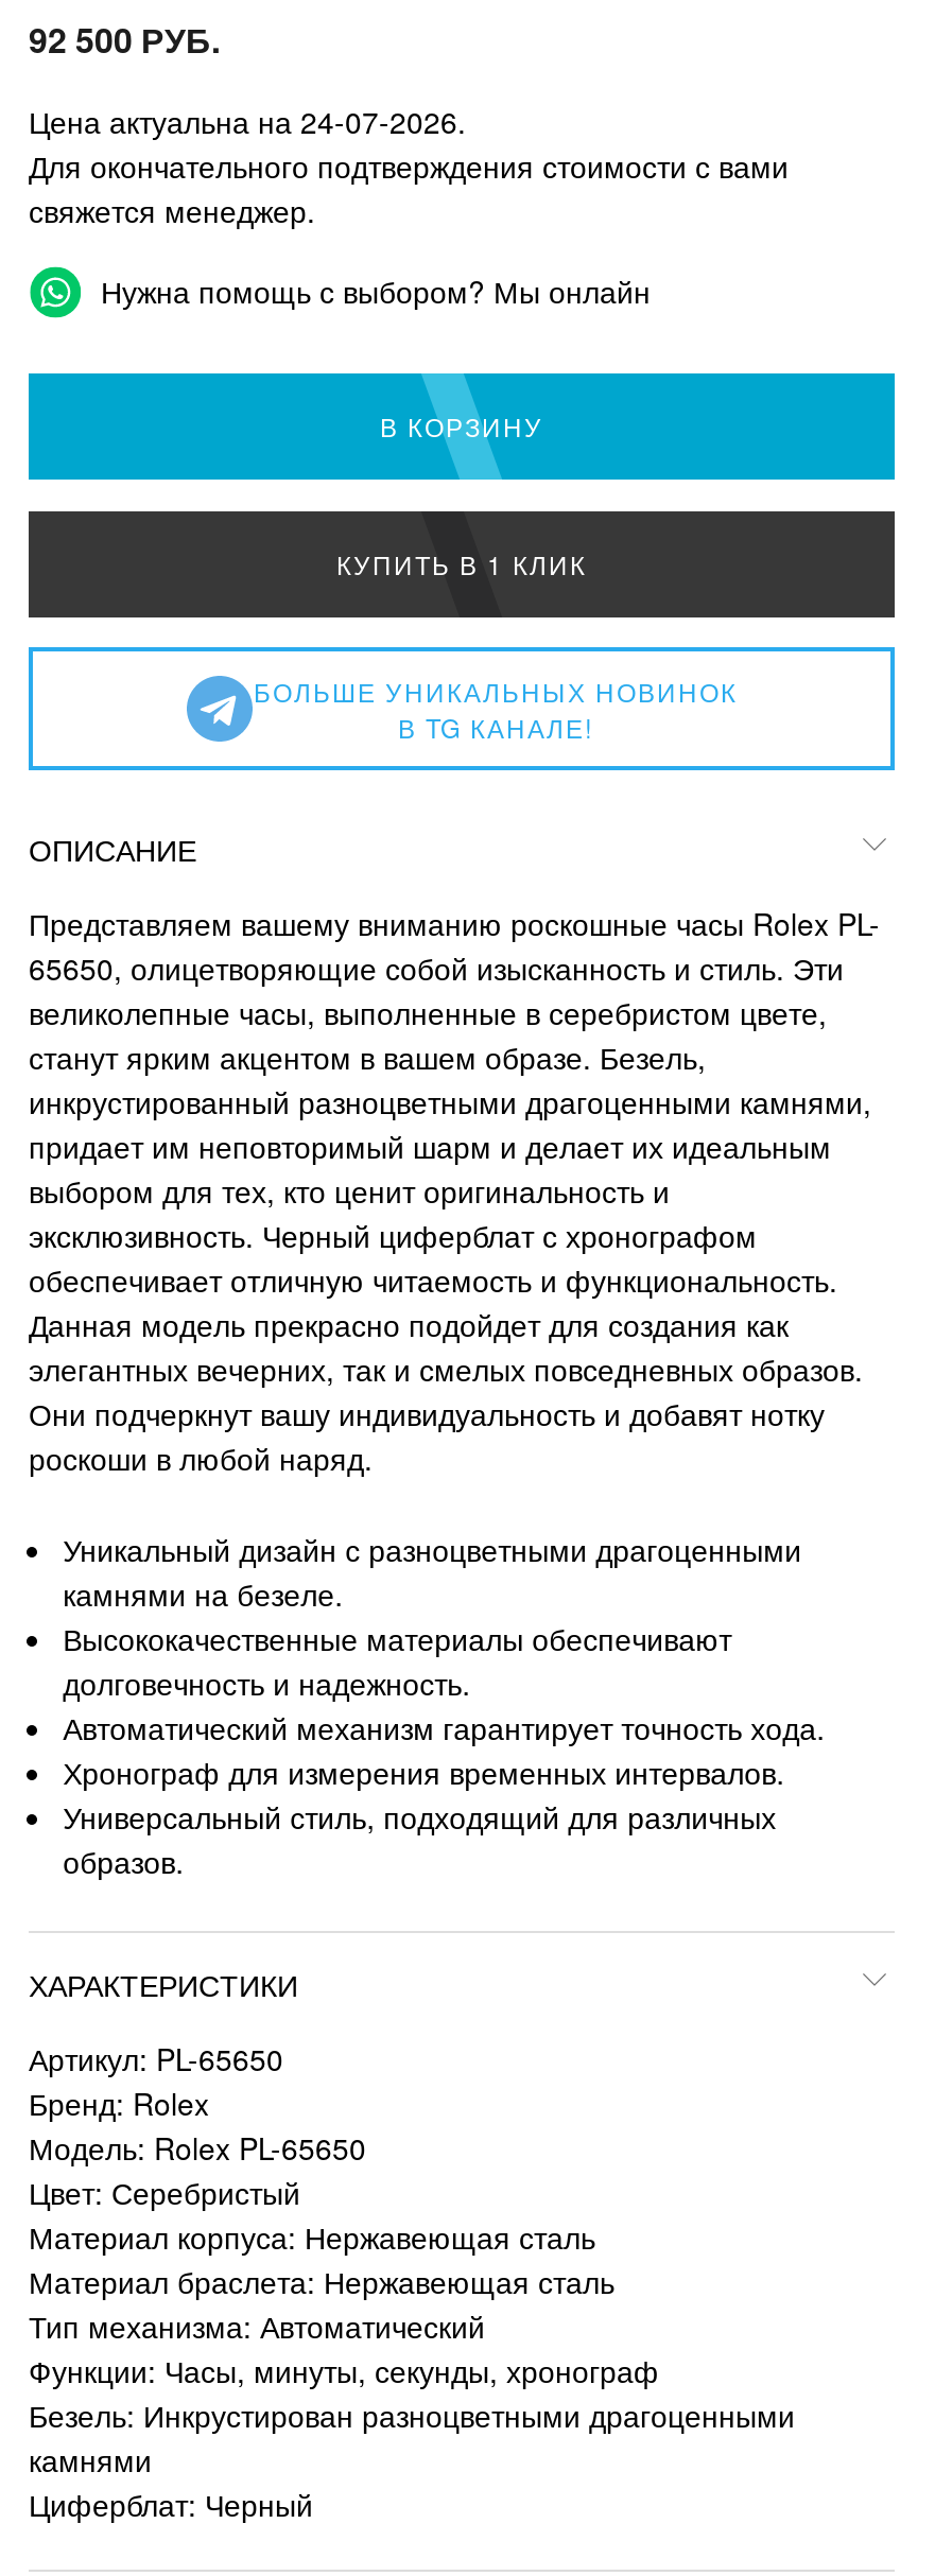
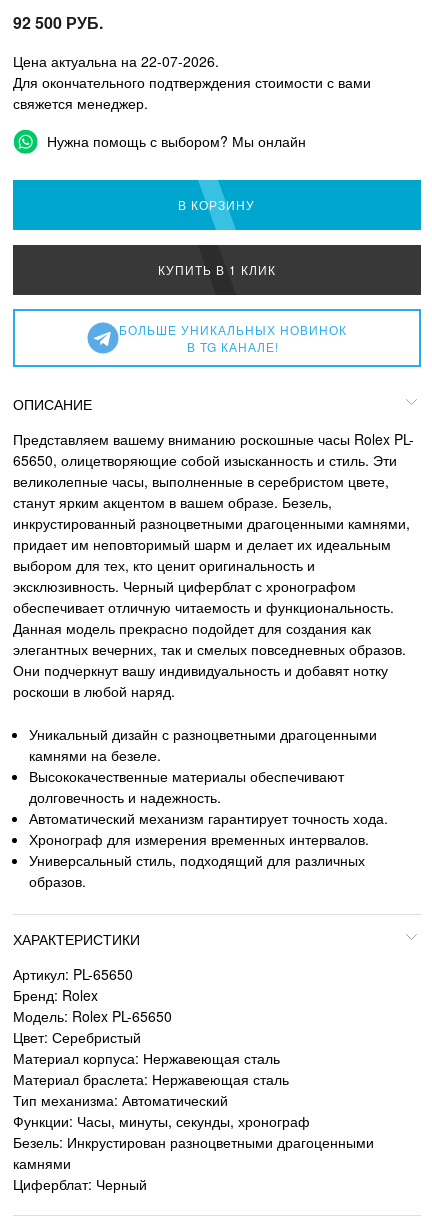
[29,100,466,142] Цена актуальна на 24-07-2026. -> [13,51,219,71] Цена актуальна на 22-07-2026.

